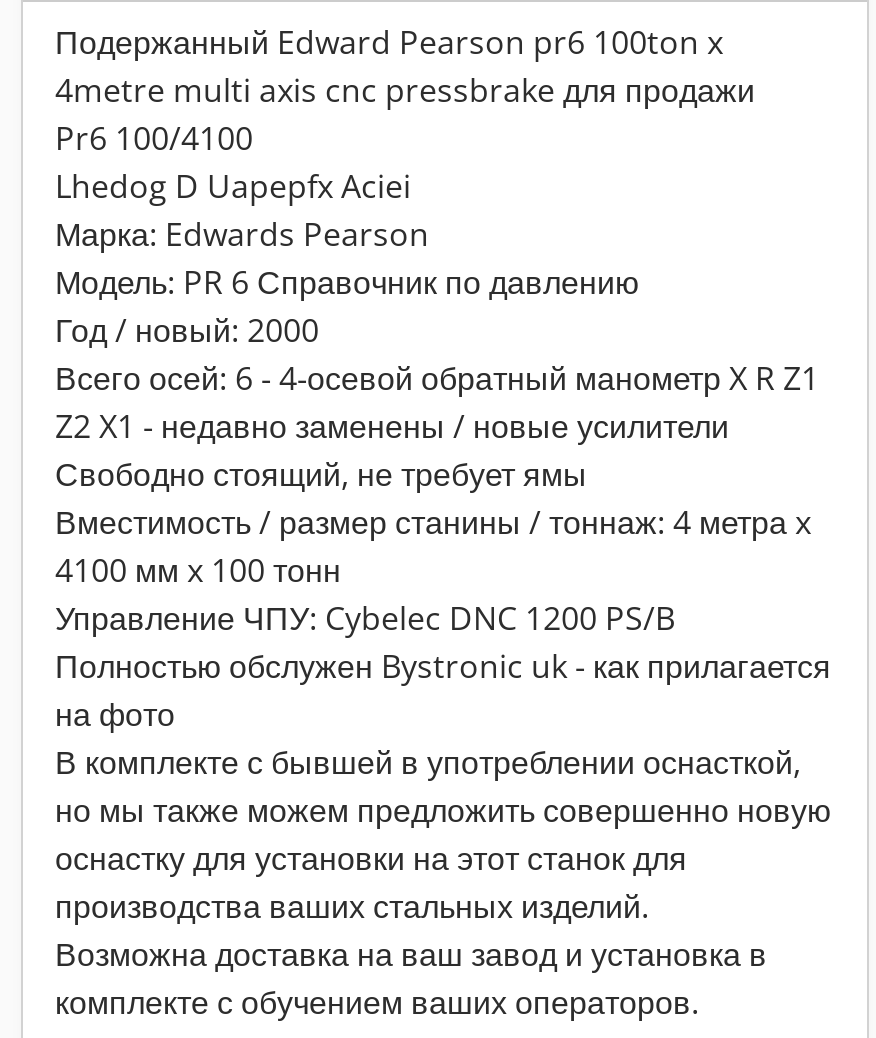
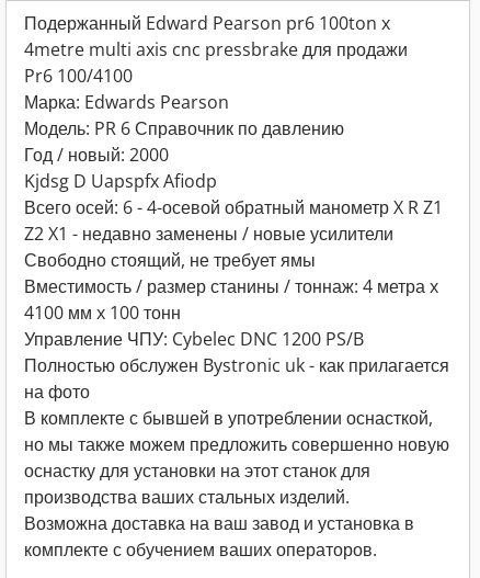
[55,164,411,208] Lhedog D Uapepfx Aciei -> none
moved [55,212,639,352] -> [24,90,344,167]: Марка: Edwards Pearson | Модель: PR 6 Справочник по давлению | Год / новый: 2000
none -> [24,169,217,193] Kjdsg D Uapspfx Afiodp

